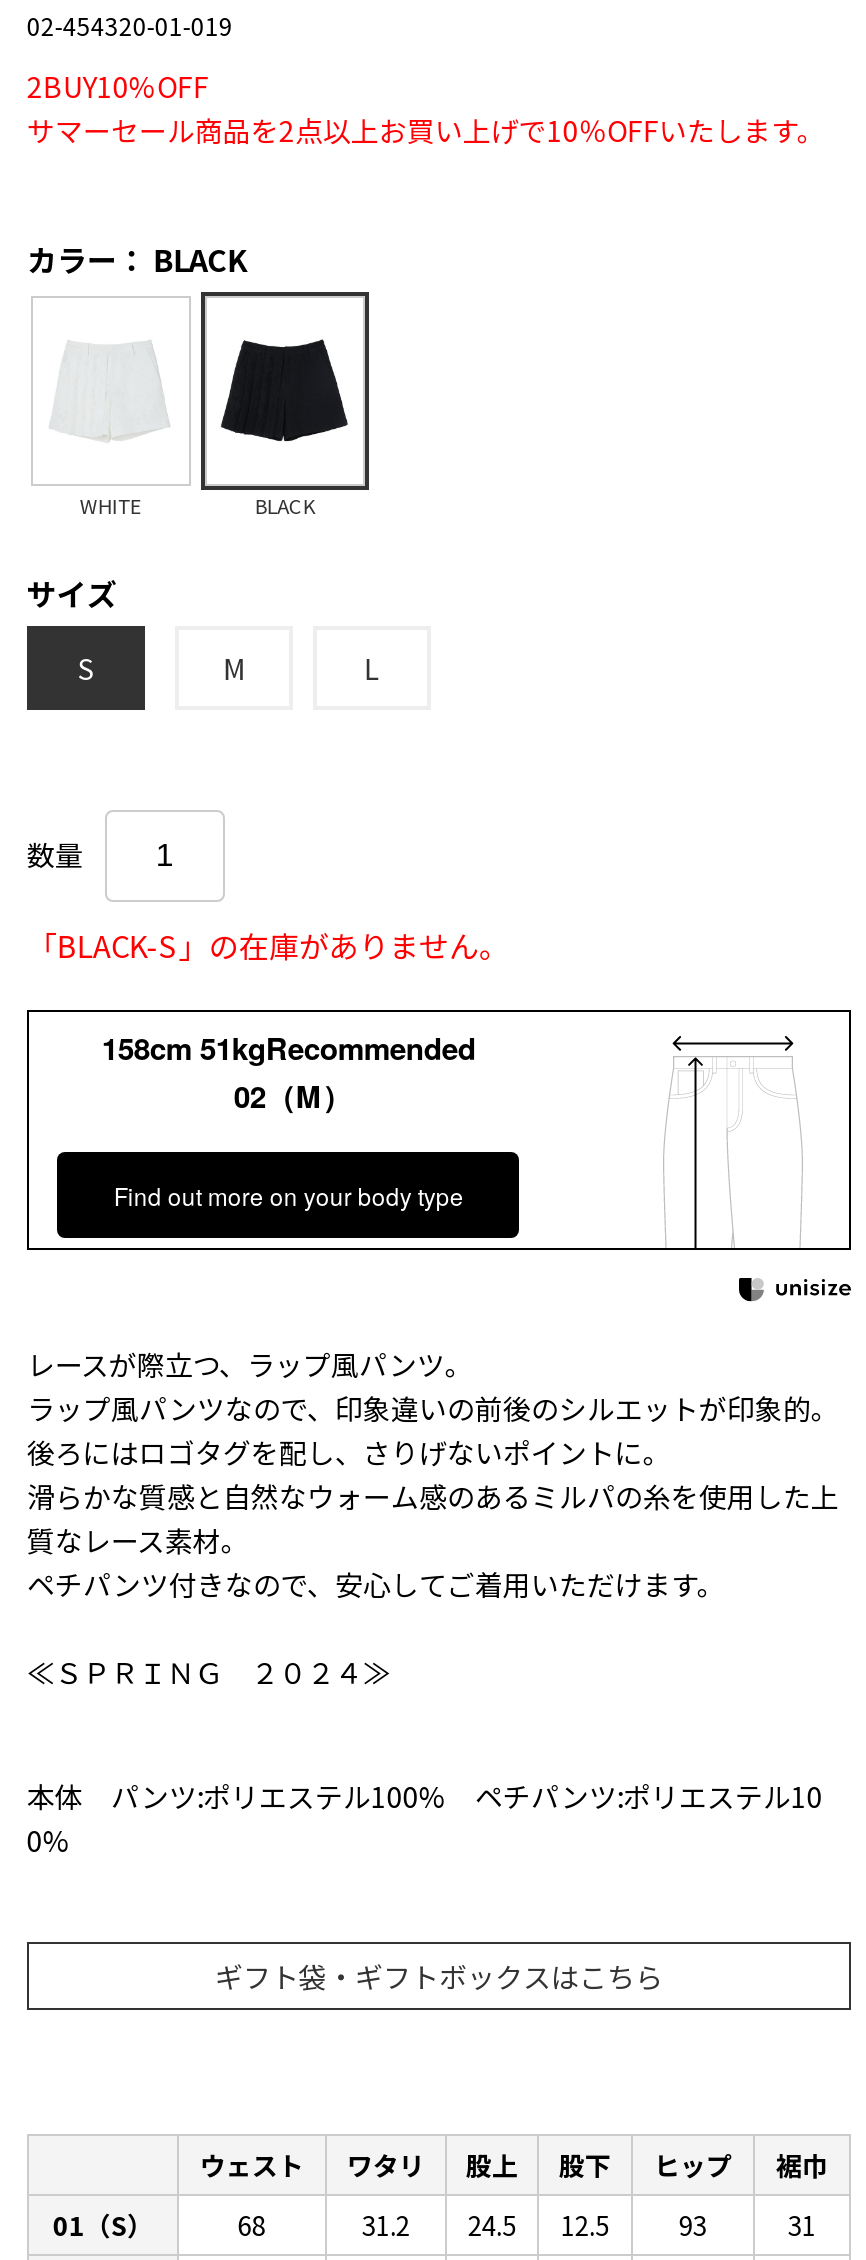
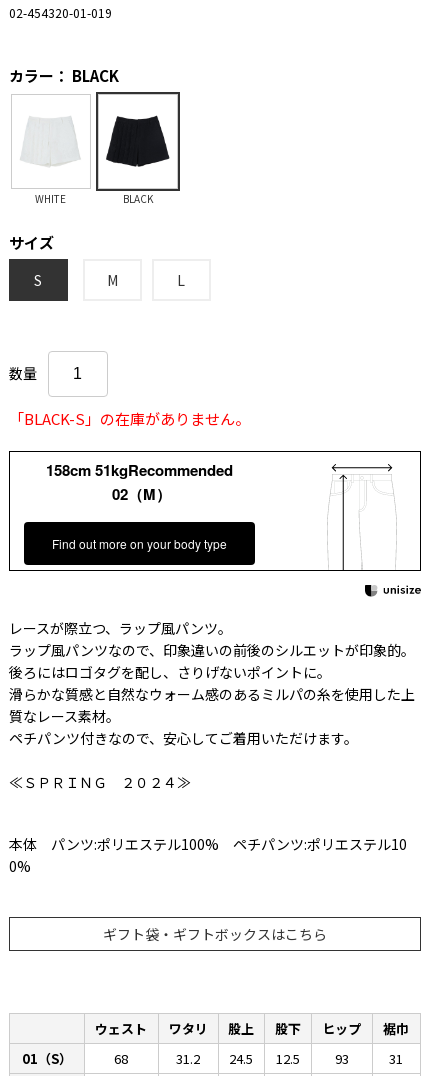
[27,66,825,150] 2BUY10%OFF | サマーセール商品を2点以上お買い上げで10％OFFいたします。 -> none

